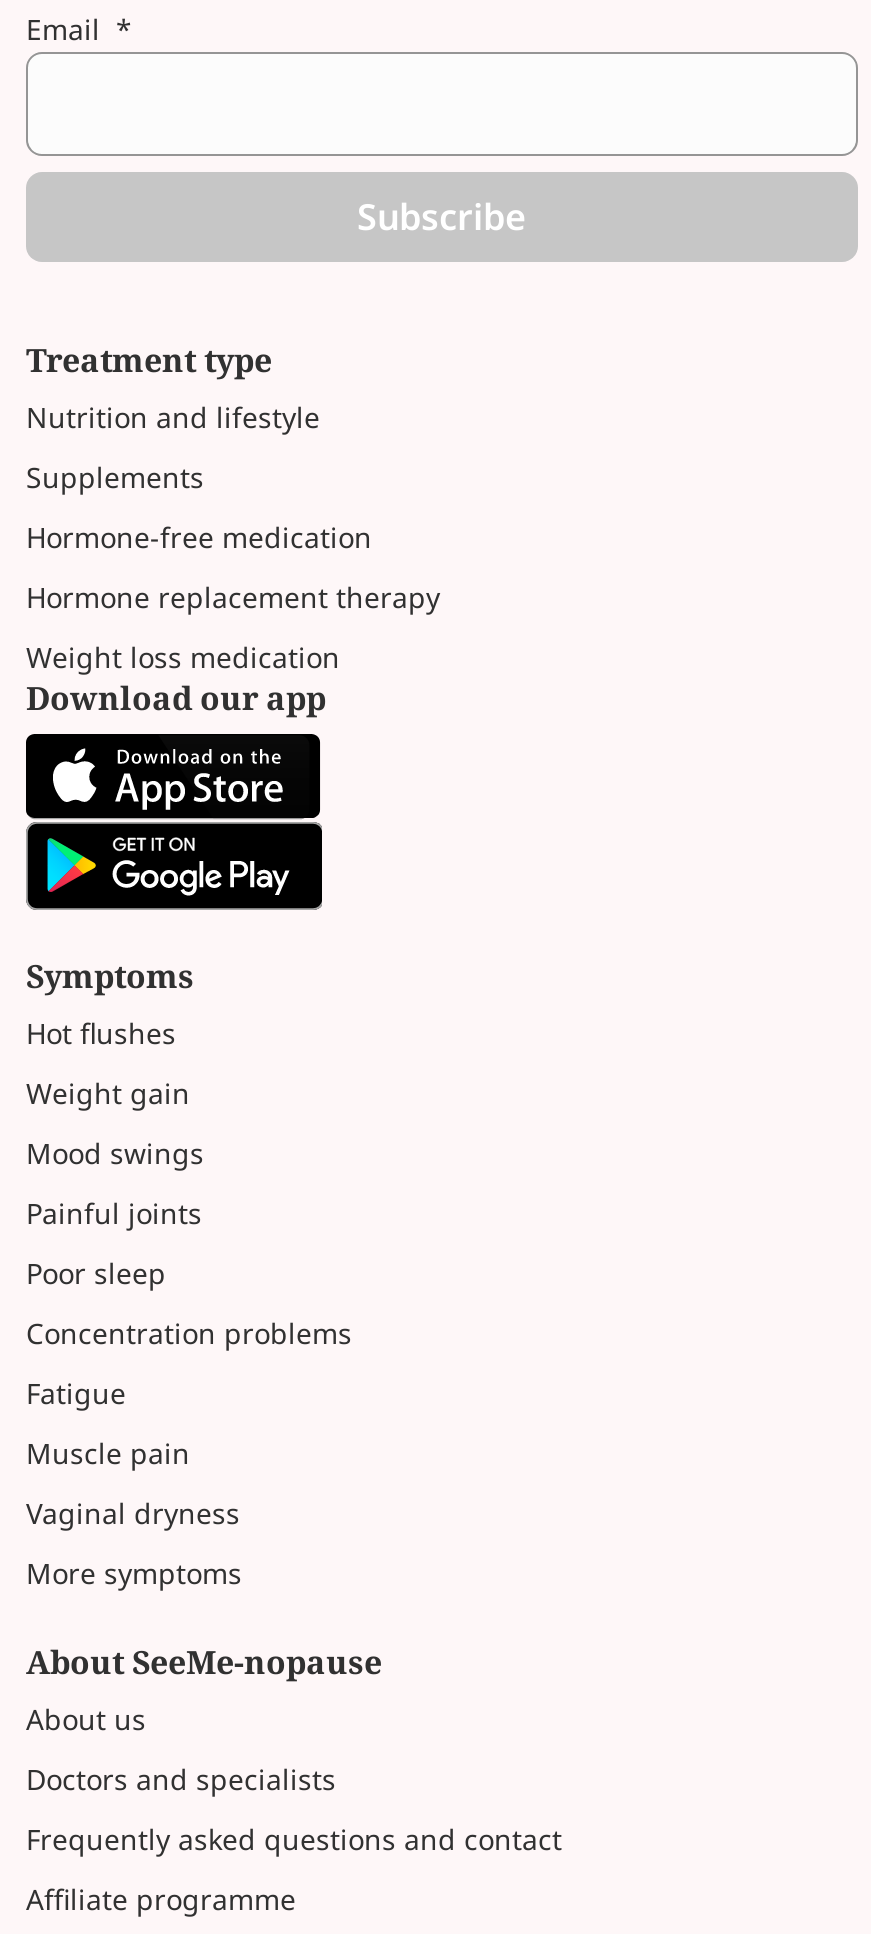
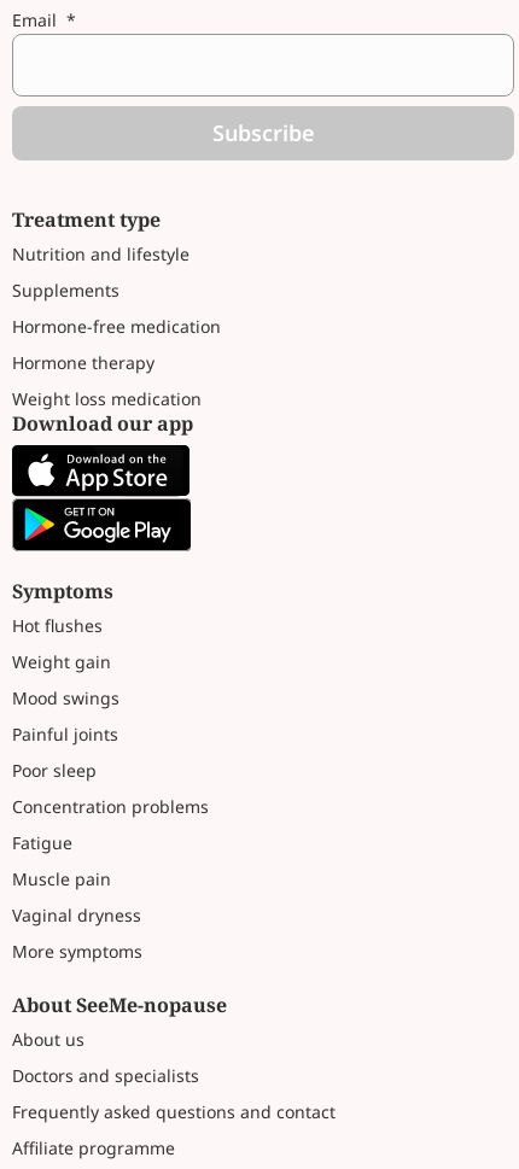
[26,578,440,616] Hormone replacement therapy -> [12,351,154,374] Hormone therapy

